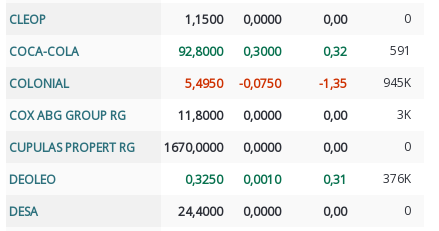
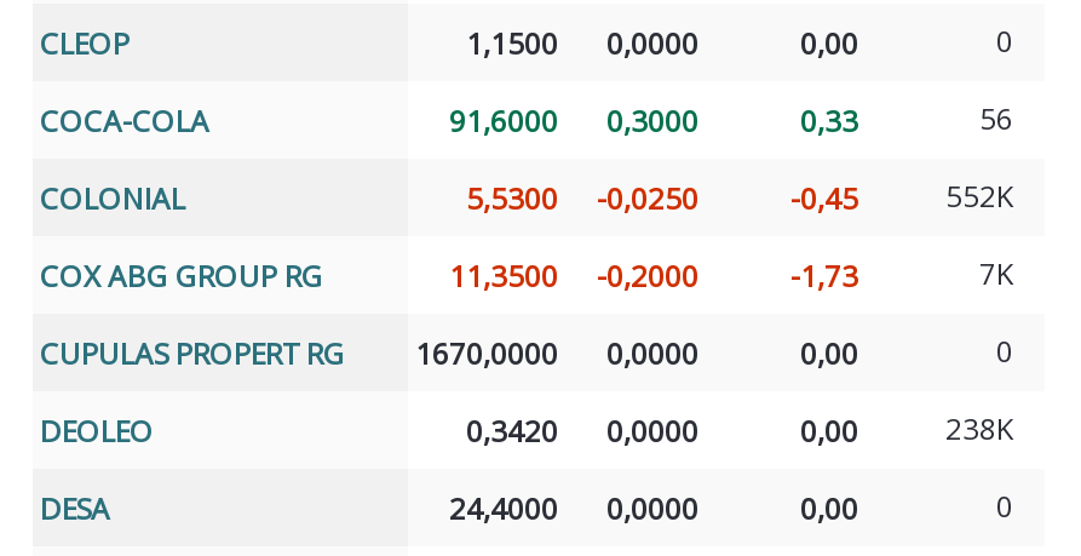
[178,43,281,60] 92,8000 0,3000 -> [449,100,698,141] 91,6000 0,3000
[323,43,347,60] 0,32 -> [800,100,858,141] 0,33
[390,42,411,59] 591 -> [979,98,1013,140] 56
[185,74,411,92] 5,4950 | -0,0750 | -1,35 | 945K -> [466,176,1013,219] 5,5300 | -0,0250 | -0,45 | 552K
[178,106,411,124] 11,8000 | 0,0000 | 0,00 | 3K -> [449,253,1013,296] 11,3500 | -0,2000 | -1,73 | 7K
[185,170,411,188] 0,3250 | 0,0010 | 0,31 | 376K -> [466,408,1013,451] 0,3420 | 0,0000 | 0,00 | 238K

